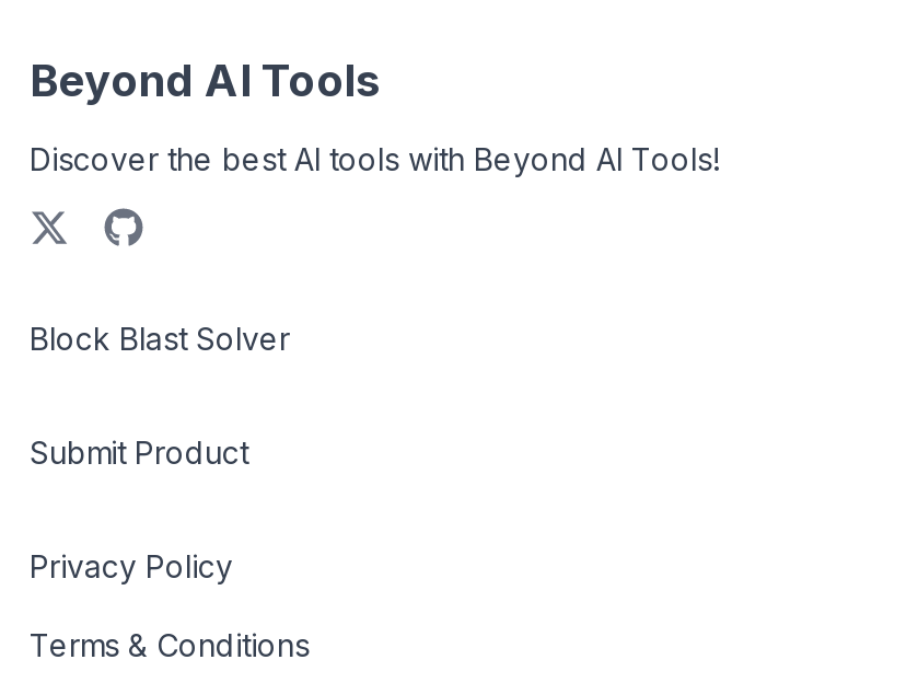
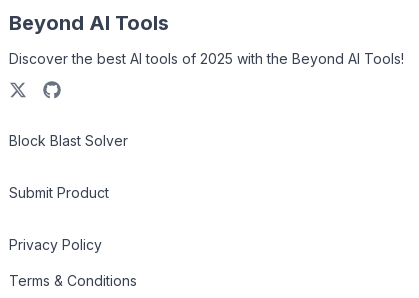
[30,140,719,177] Discover the best AI tools with Beyond AI Tools! -> [9,50,404,67] Discover the best AI tools of 2025 with the Beyond AI Tools!

